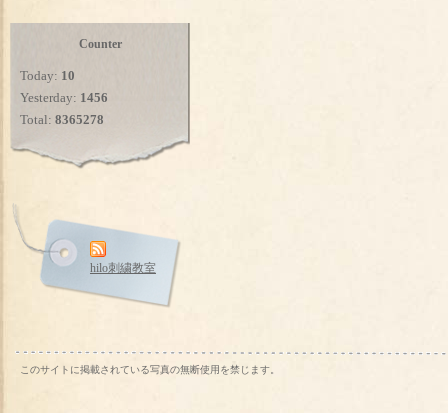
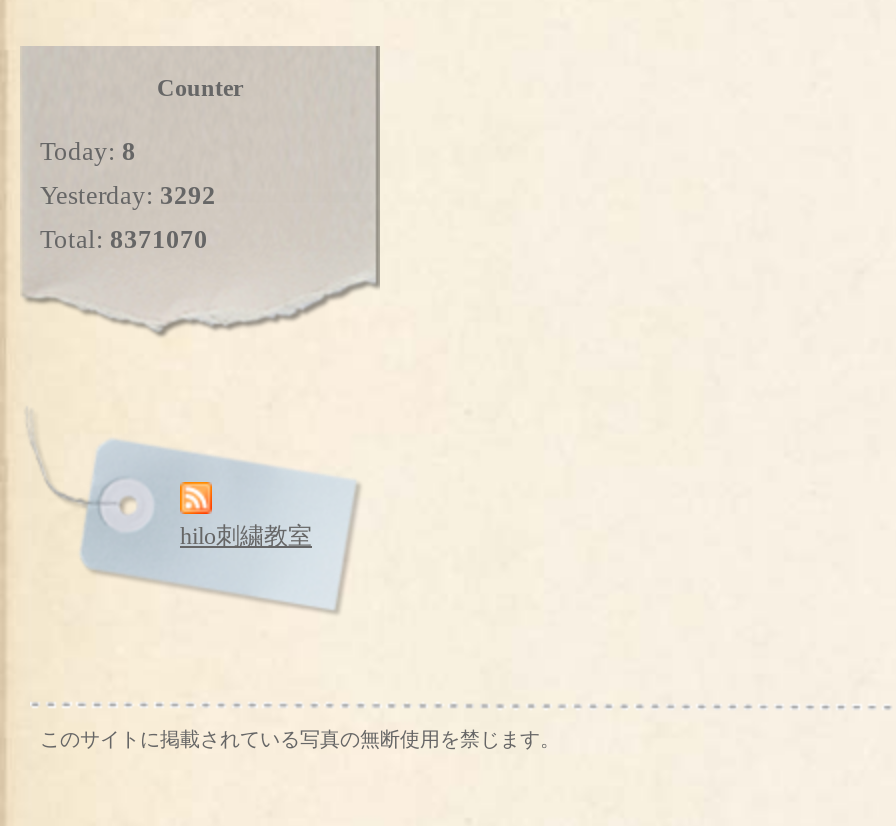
[20,68,75,83] Today: 10 -> [40,136,136,166] Today: 8
[20,90,108,105] Yesterday: 1456 -> [40,180,216,210] Yesterday: 3292
[20,112,104,127] Total: 8365278 -> [40,224,208,254] Total: 8371070

